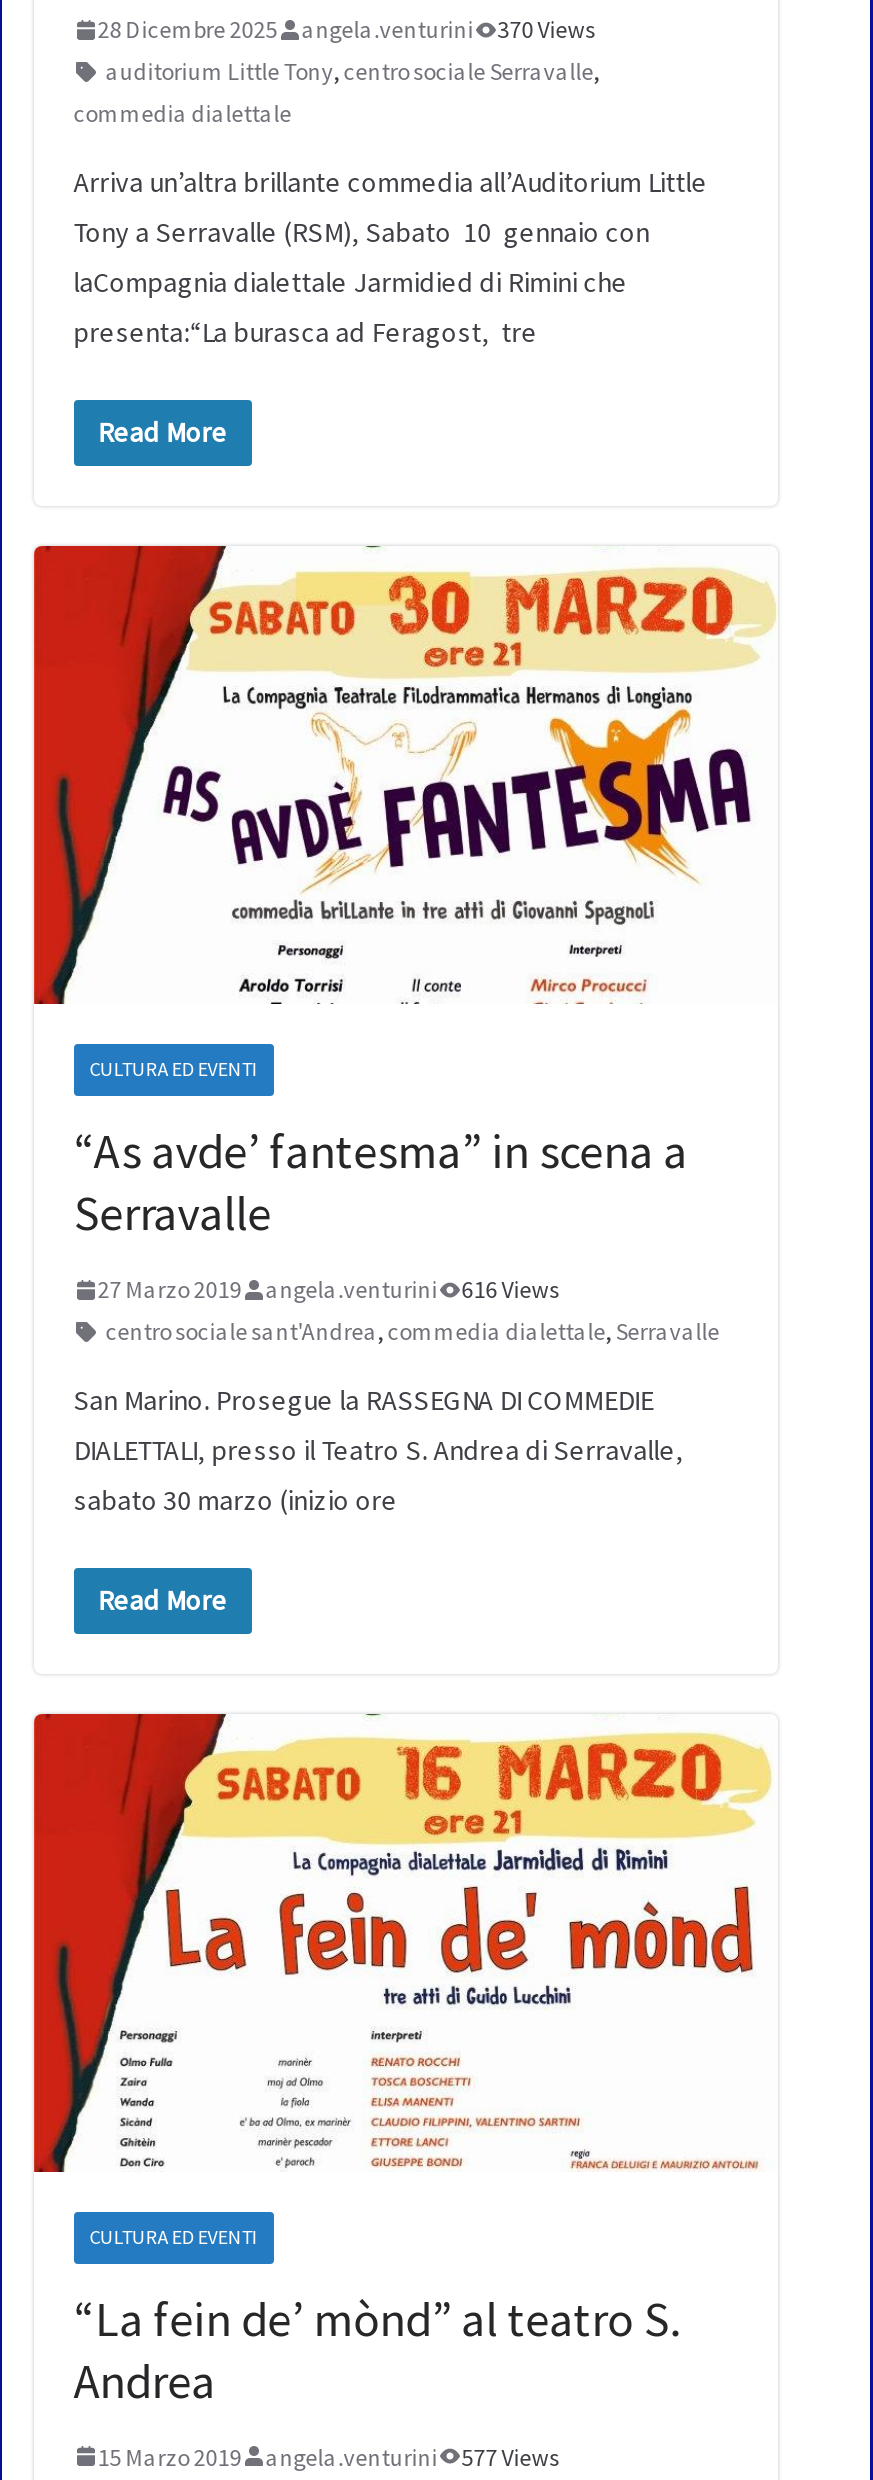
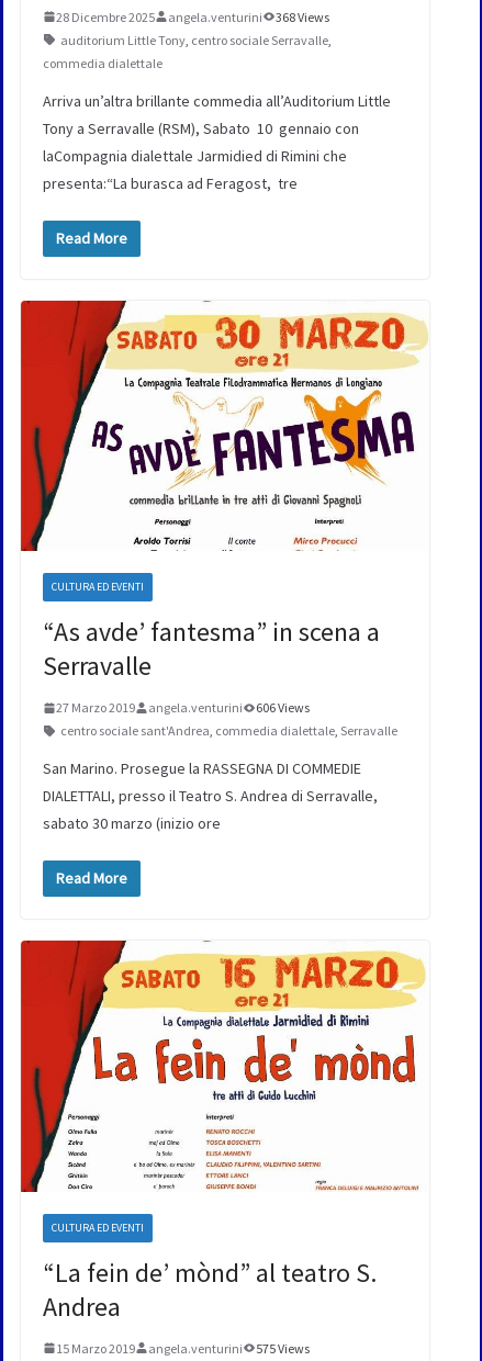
[97,15,595,45] 28 Dicembre 2025 angela.venturini 370 Views -> [56,8,329,25] 28 Dicembre 2025 angela.venturini 368 Views
[97,1274,559,1304] 27 Marzo 2019 angela.venturini 616 Views -> [56,699,309,716] 27 Marzo 2019 angela.venturini 606 Views
[97,2442,559,2472] 15 Marzo 2019 angela.venturini 577 Views -> [56,1340,309,1356] 15 Marzo 2019 angela.venturini 575 Views

